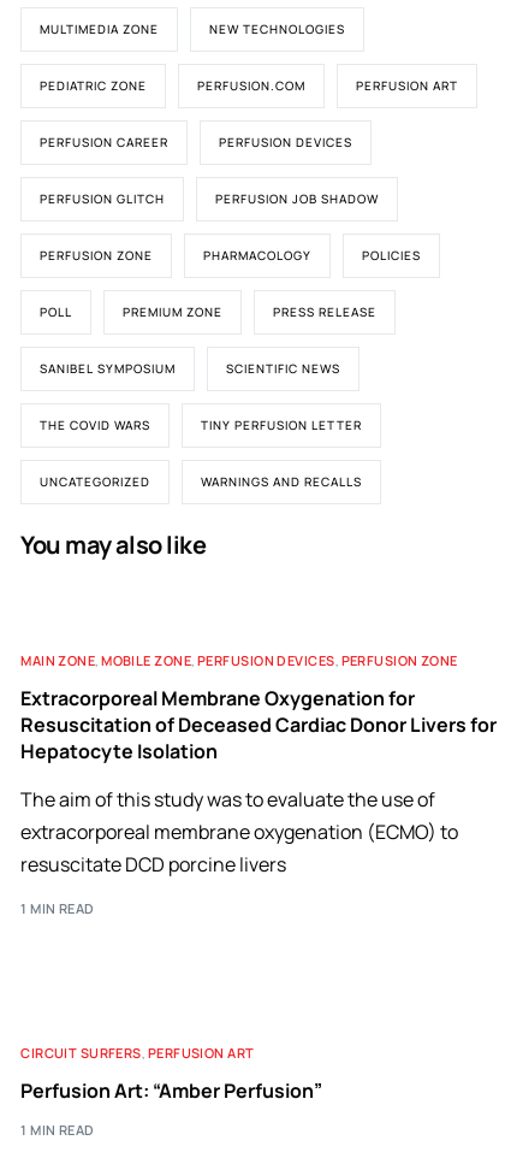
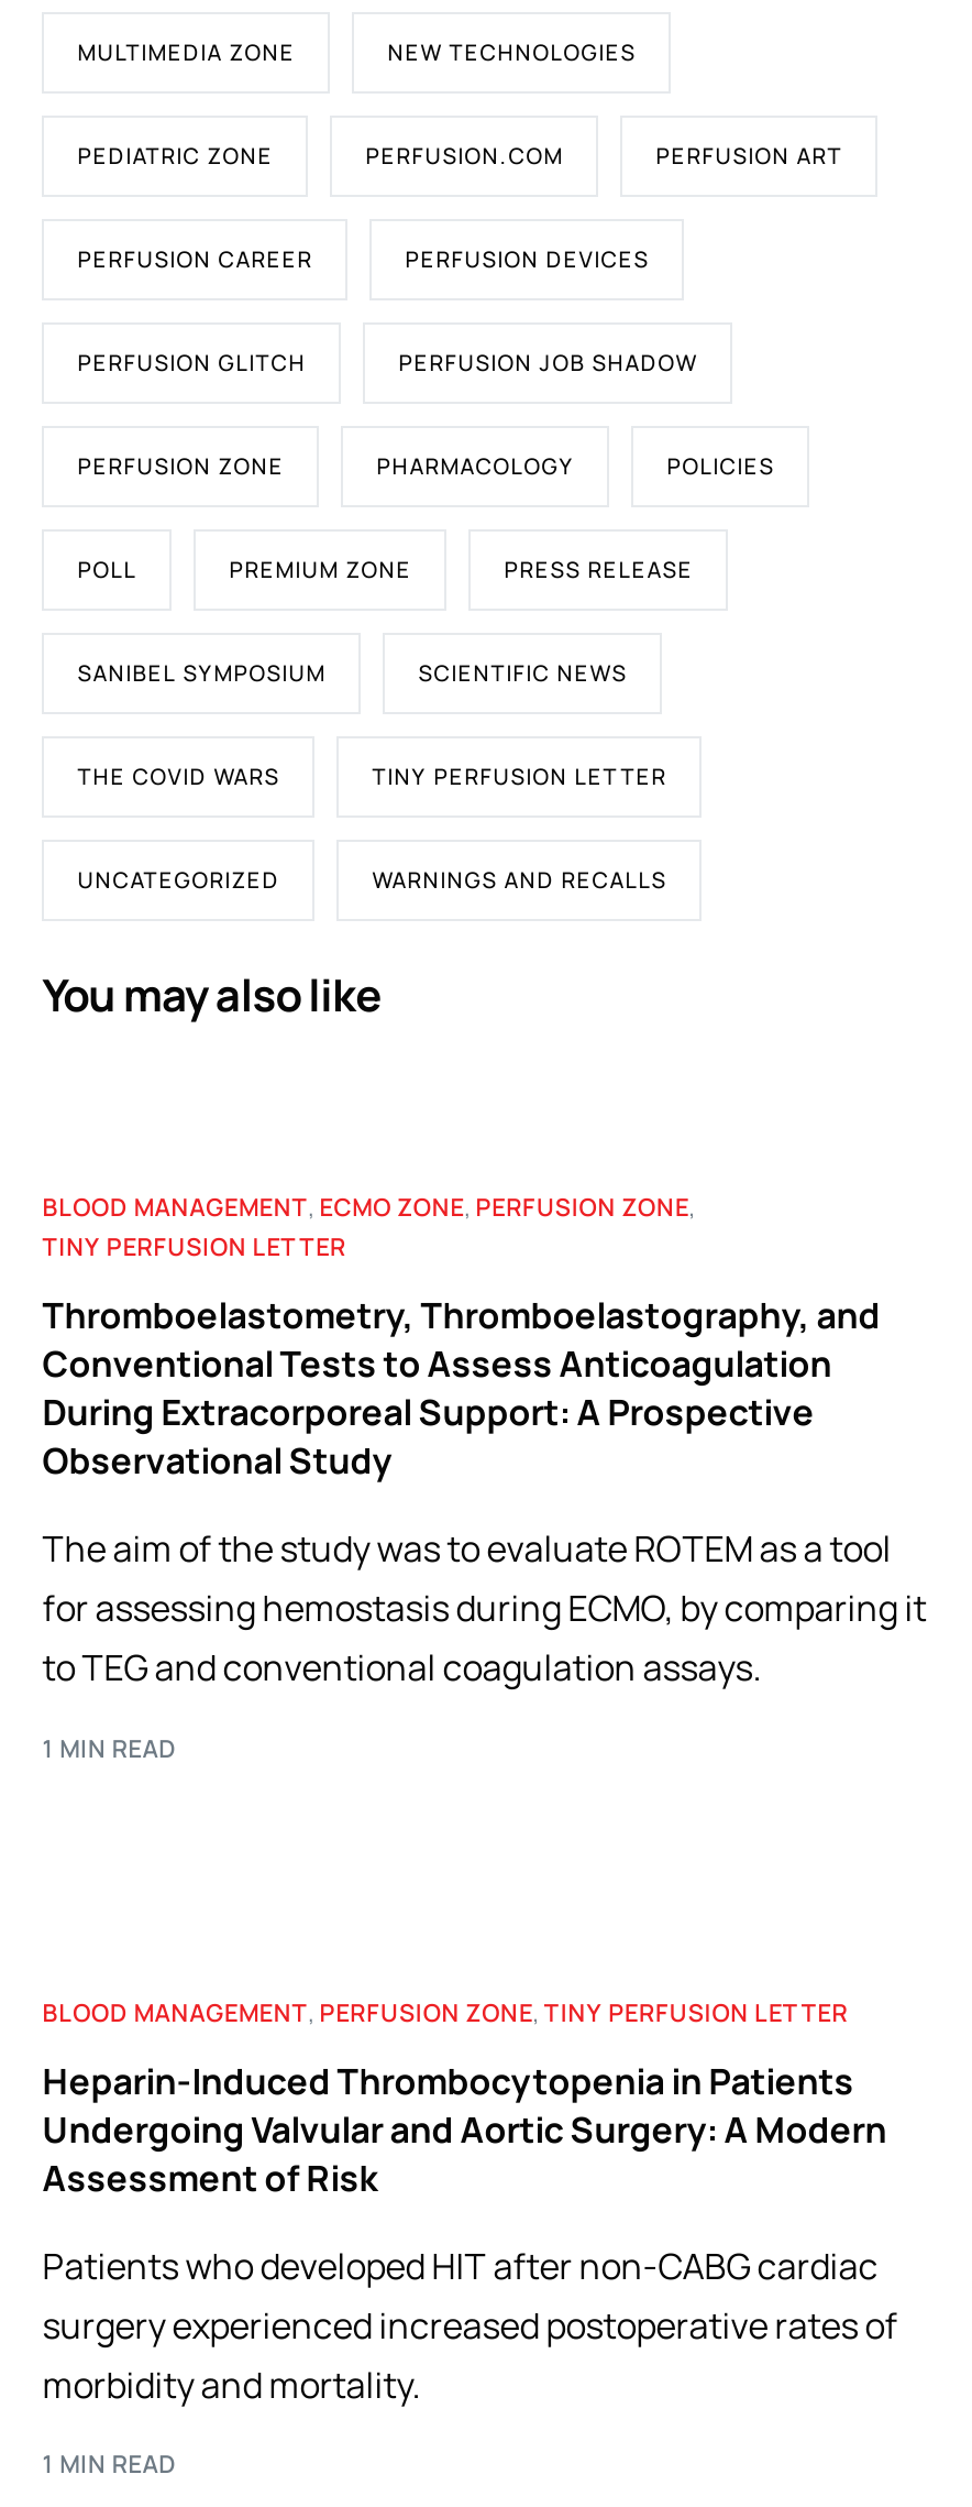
[21,651,458,669] MAIN ZONE, MOBILE ZONE, PERFUSION DEVICES, PERFUSION ZONE -> [42,1190,696,1262] BLOOD MANAGEMENT, ECMO ZONE, PERFUSION ZONE, | TINY PERFUSION LETTER
[21,685,497,764] Extracorporeal Membrane Oxygenation for | Resuscitation of Deceased Cardiac Donor Livers for | Hepatocyte Isolation -> [42,1291,880,1485] Thromboelastometry, Thromboelastography, and | Conventional Tests to Assess Anticoagulation | During Extracorporeal Support: A Prospective | Observational Study
[21,786,458,878] The aim of this study was to evaluate the use of | extracorporeal membrane oxygenation (ECMO) to | resuscitate DCD porcine livers -> [42,1524,926,1692] The aim of the study was to evaluate ROTEM as a tool | for assessing hemostasis during ECMO, by comparing it | to TEG and conventional coagulation assays.
[21,1043,322,1103] CIRCUIT SURFERS, PERFUSION ART | Perfusion Art: “Amber Perfusion” -> [42,1994,898,2408] BLOOD MANAGEMENT, PERFUSION ZONE, TINY PERFUSION LETTER | Heparin-Induced Thrombocytopenia in Patients | Undergoing Valvular and Aortic Surgery: A Modern | Assessment of Risk | Patients who developed HIT after non-CABG cardiac | surgery experienced increased postoperative rates of | morbidity and mortality.

